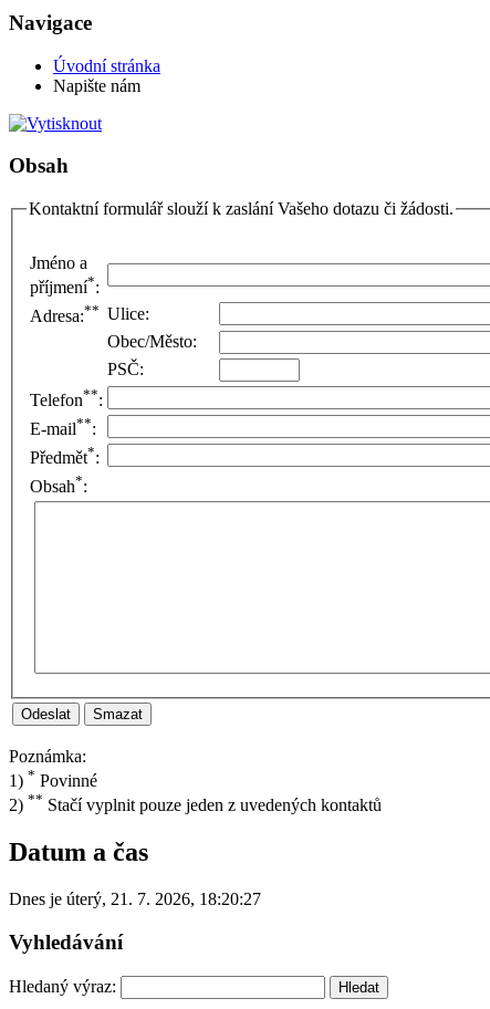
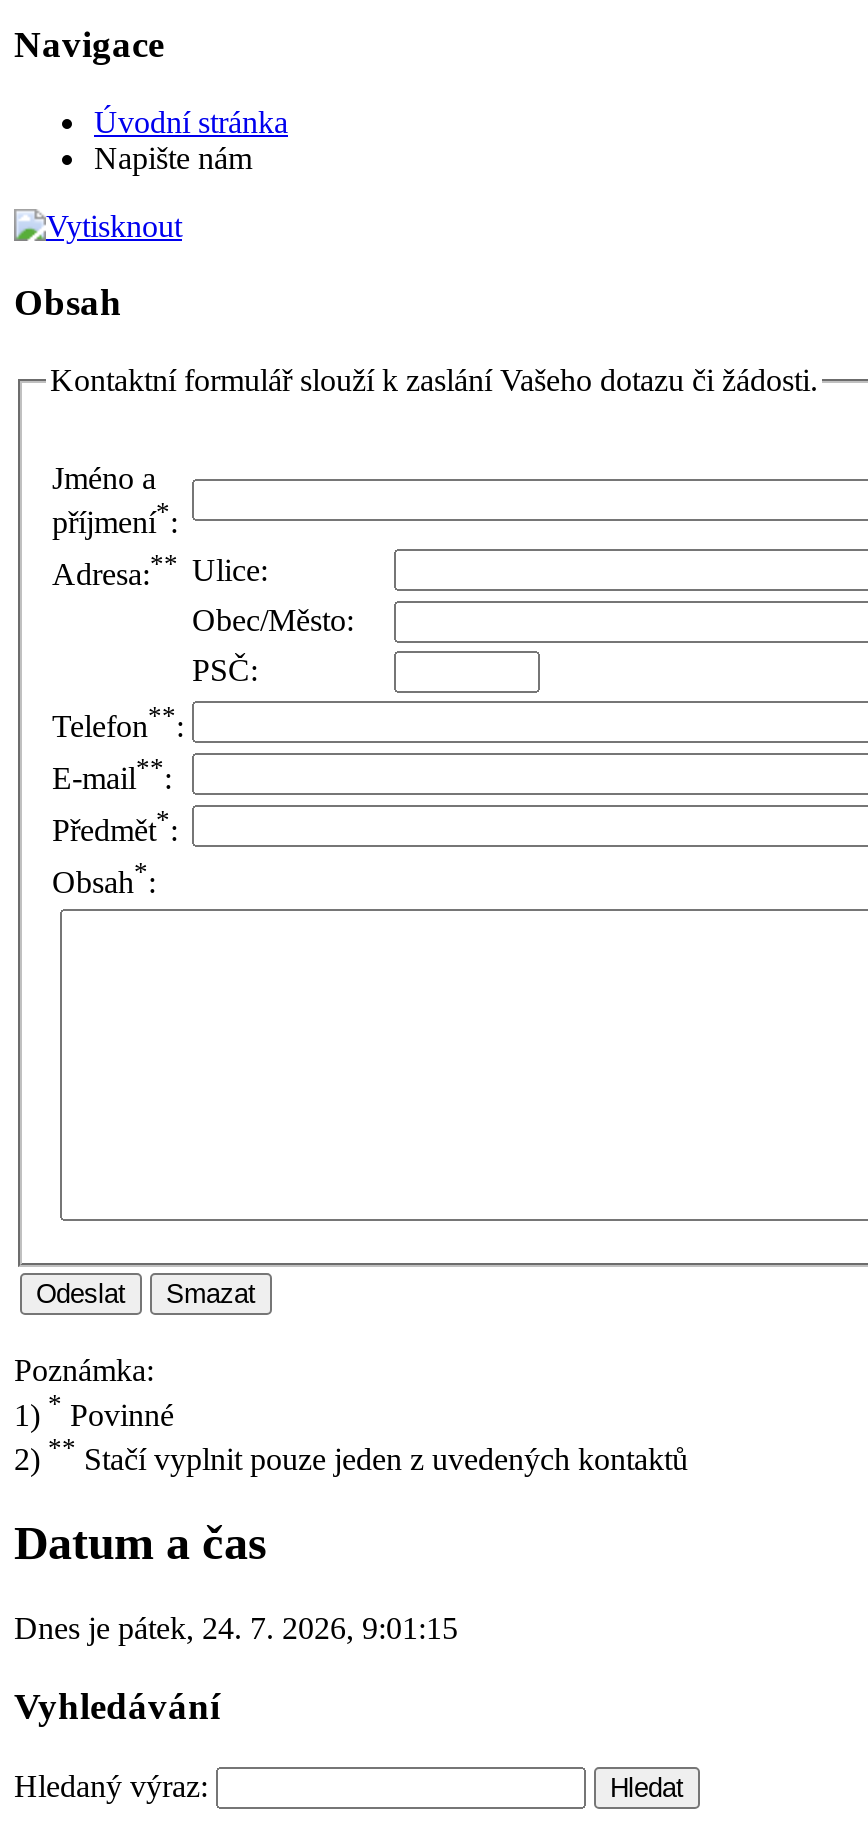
[9,890,261,909] Dnes je úterý, 21. 7. 2026, 18:20:27 -> [14,1611,458,1645] Dnes je pátek, 24. 7. 2026, 9:01:15

